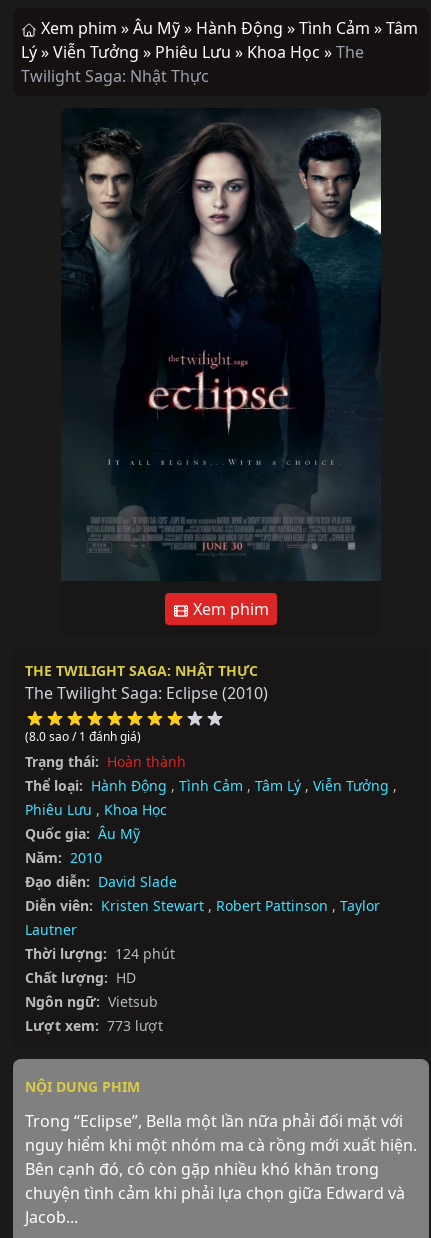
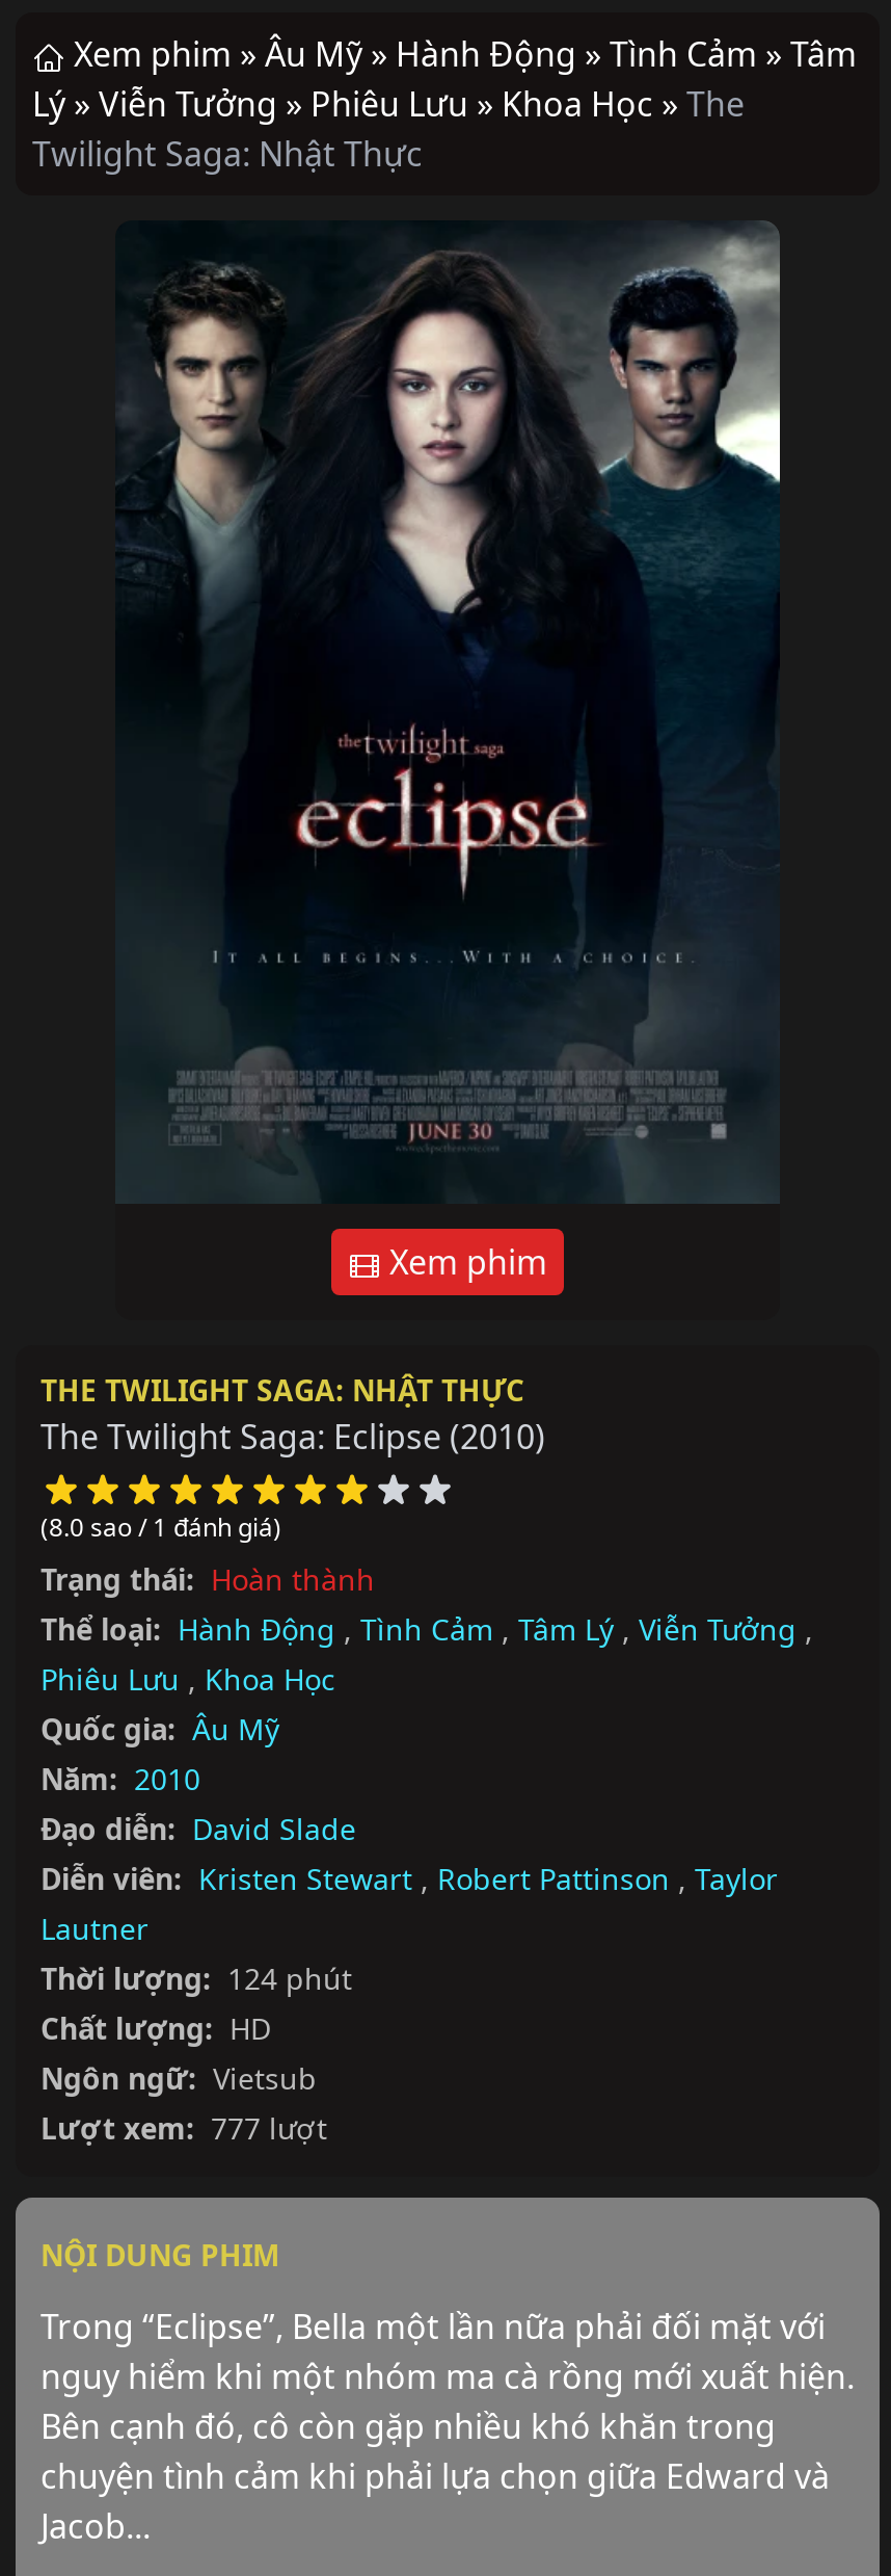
[25,1016,163,1035] Lượt xem: 773 lượt -> [40,2108,327,2147] Lượt xem: 777 lượt

